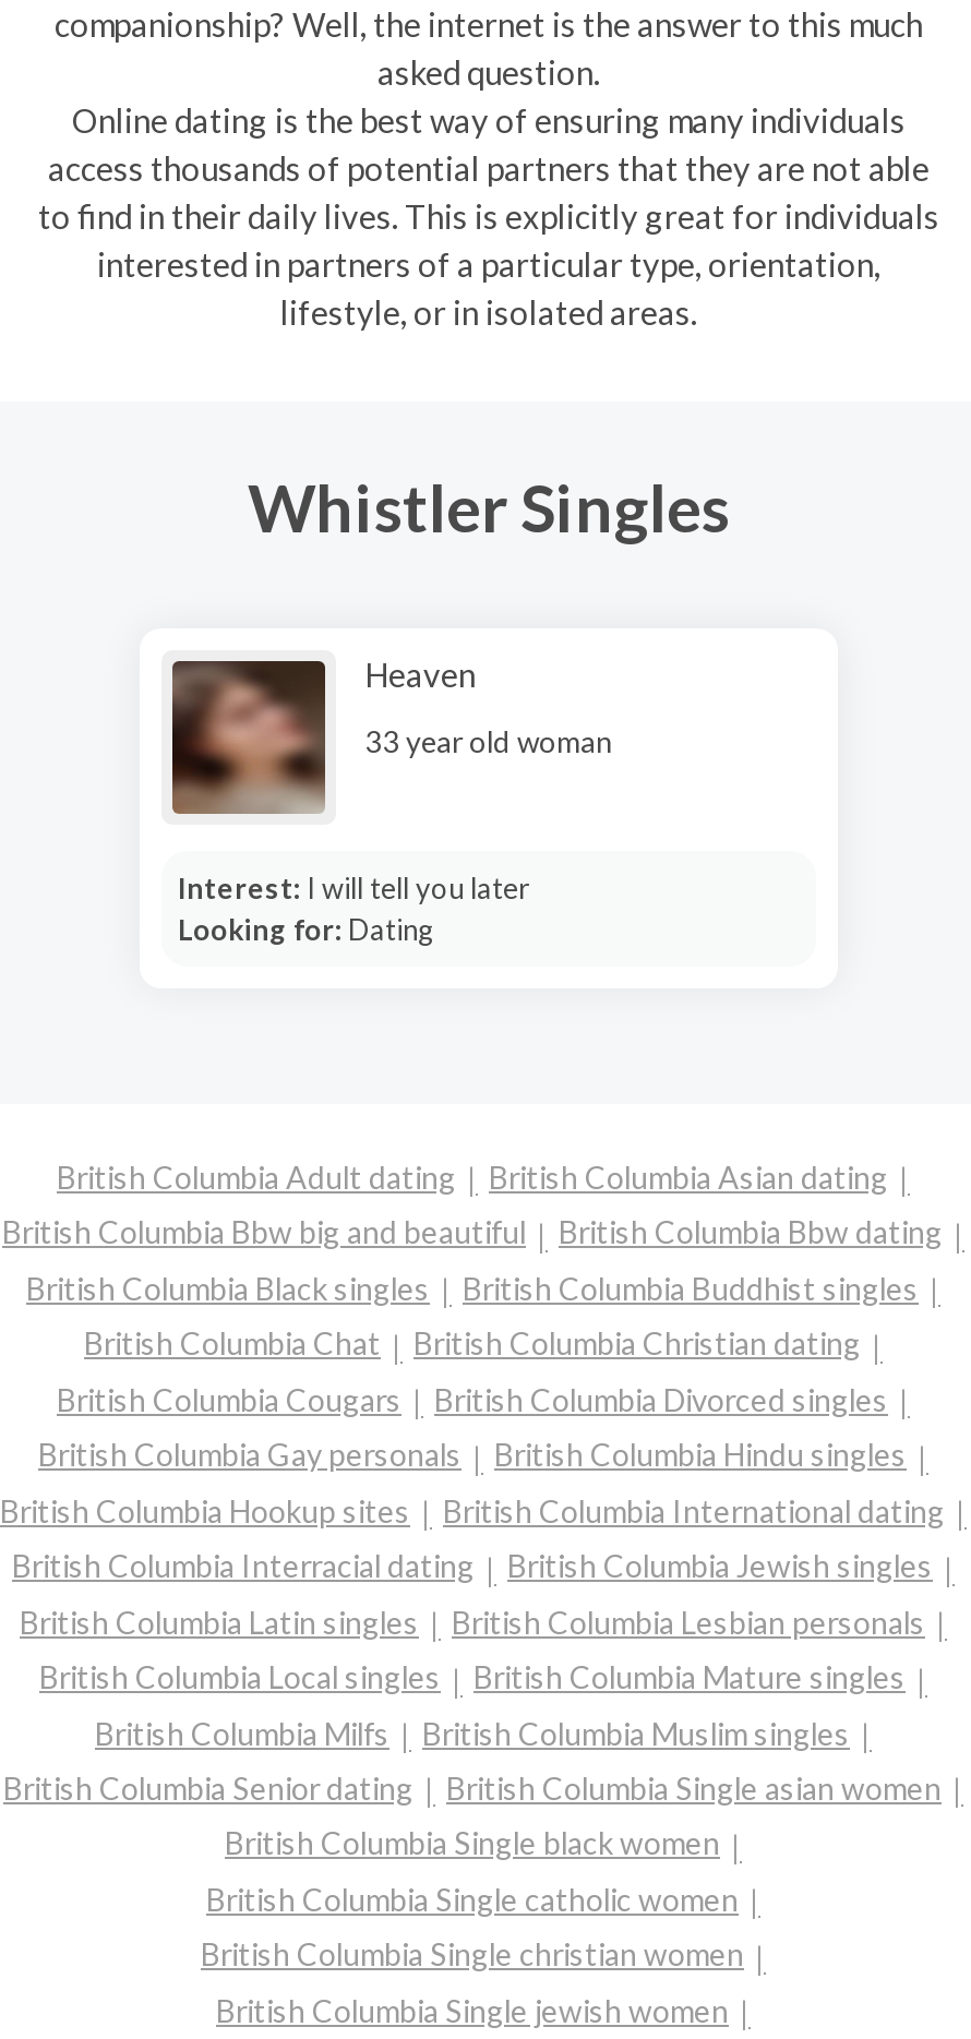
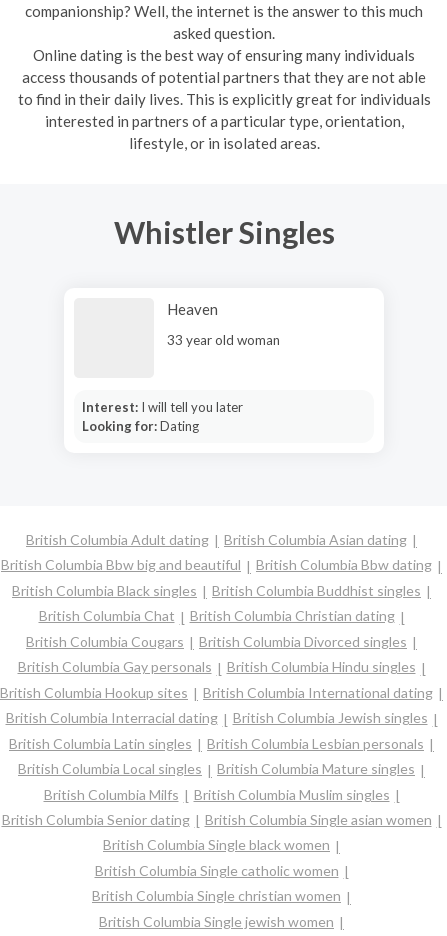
[170,659,327,816] [image] -> none

